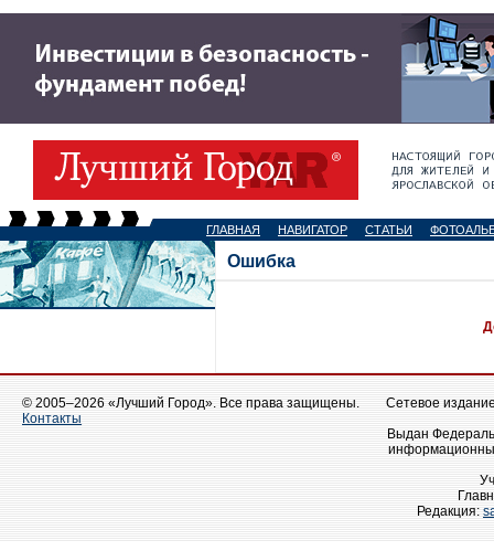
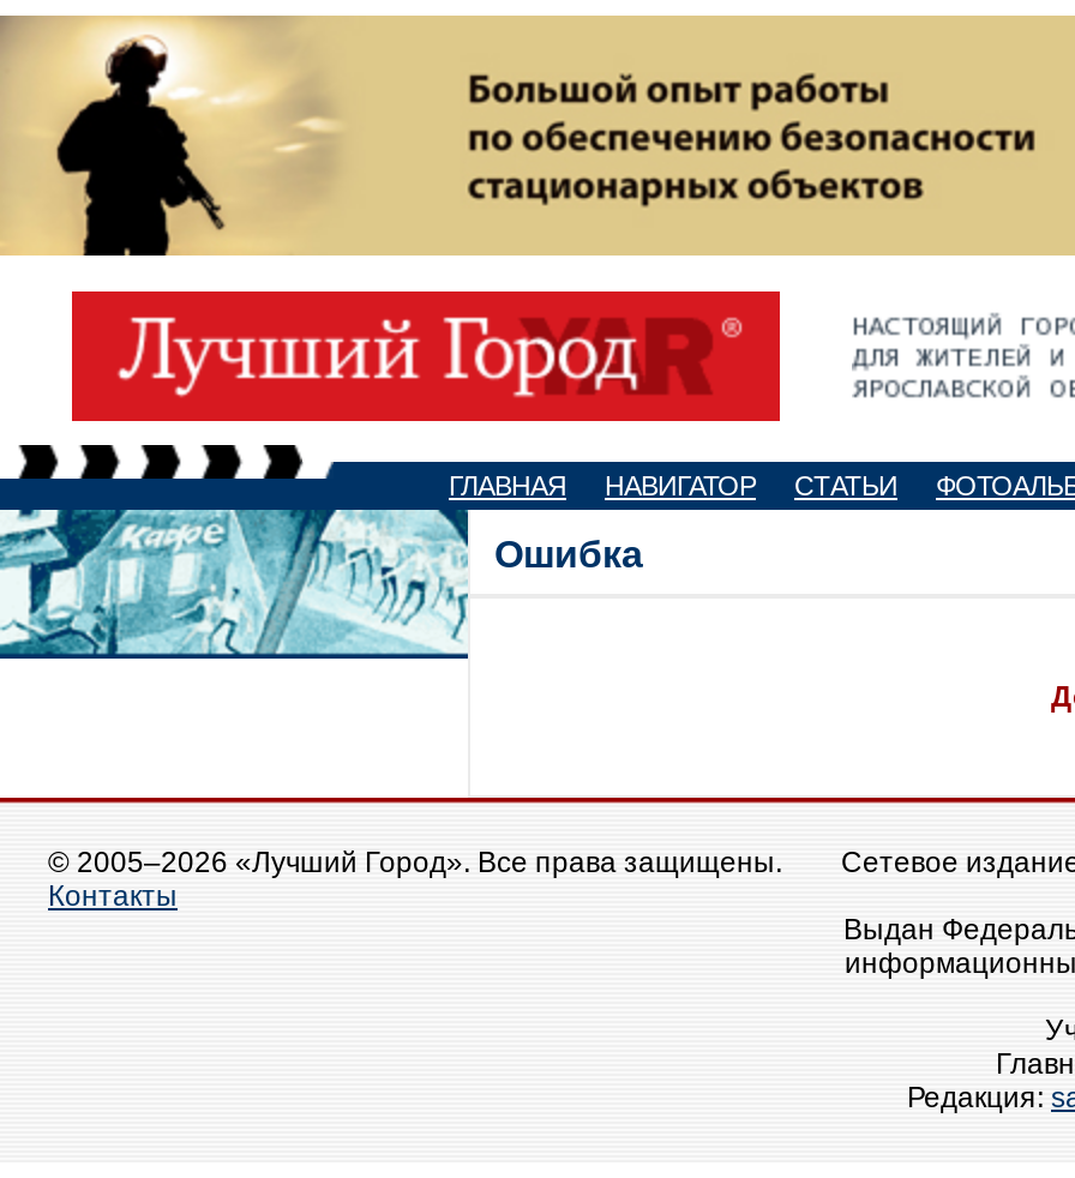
[3,12,491,125] [image] -> [7,16,1068,258] [image]

